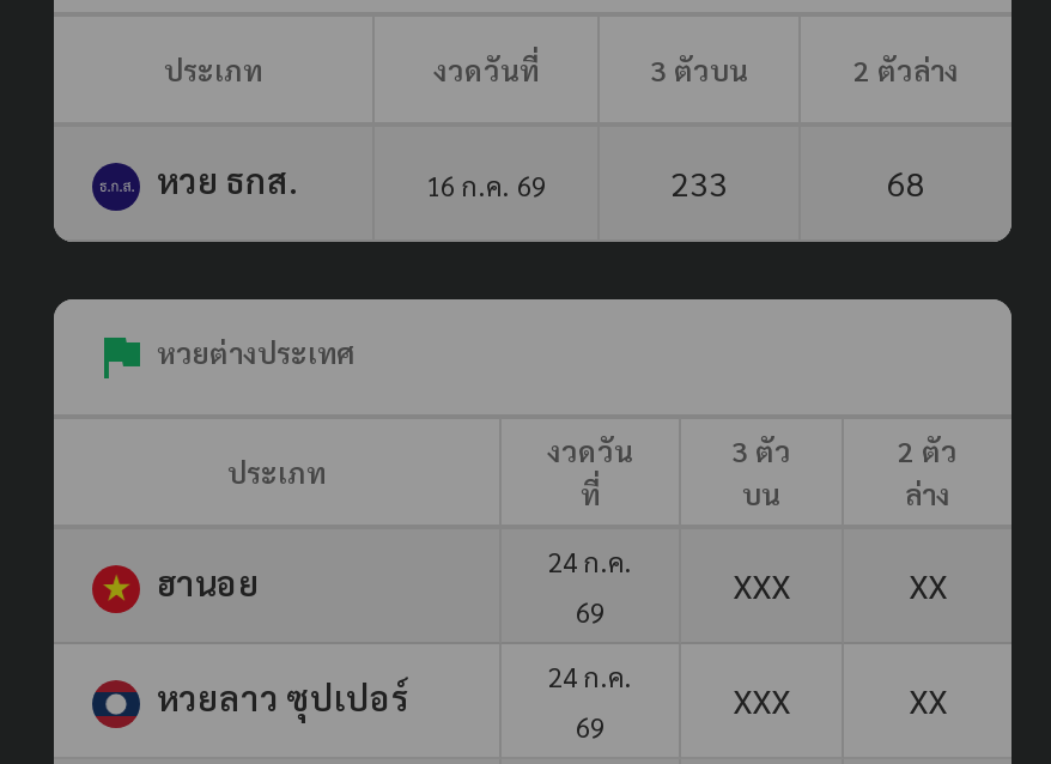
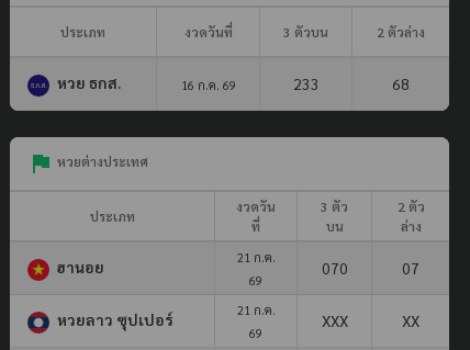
[548,543,632,579] 24 ก.ค. -> [237,249,275,265] 21 ก.ค.
[733,562,947,605] XXX | XX -> [321,258,419,277] 070 | 07
[548,658,632,694] 24 ก.ค. -> [237,302,275,318] 21 ก.ค.

